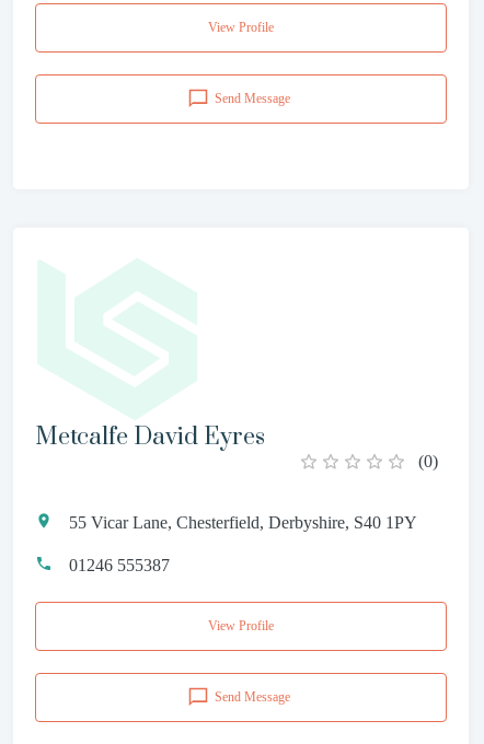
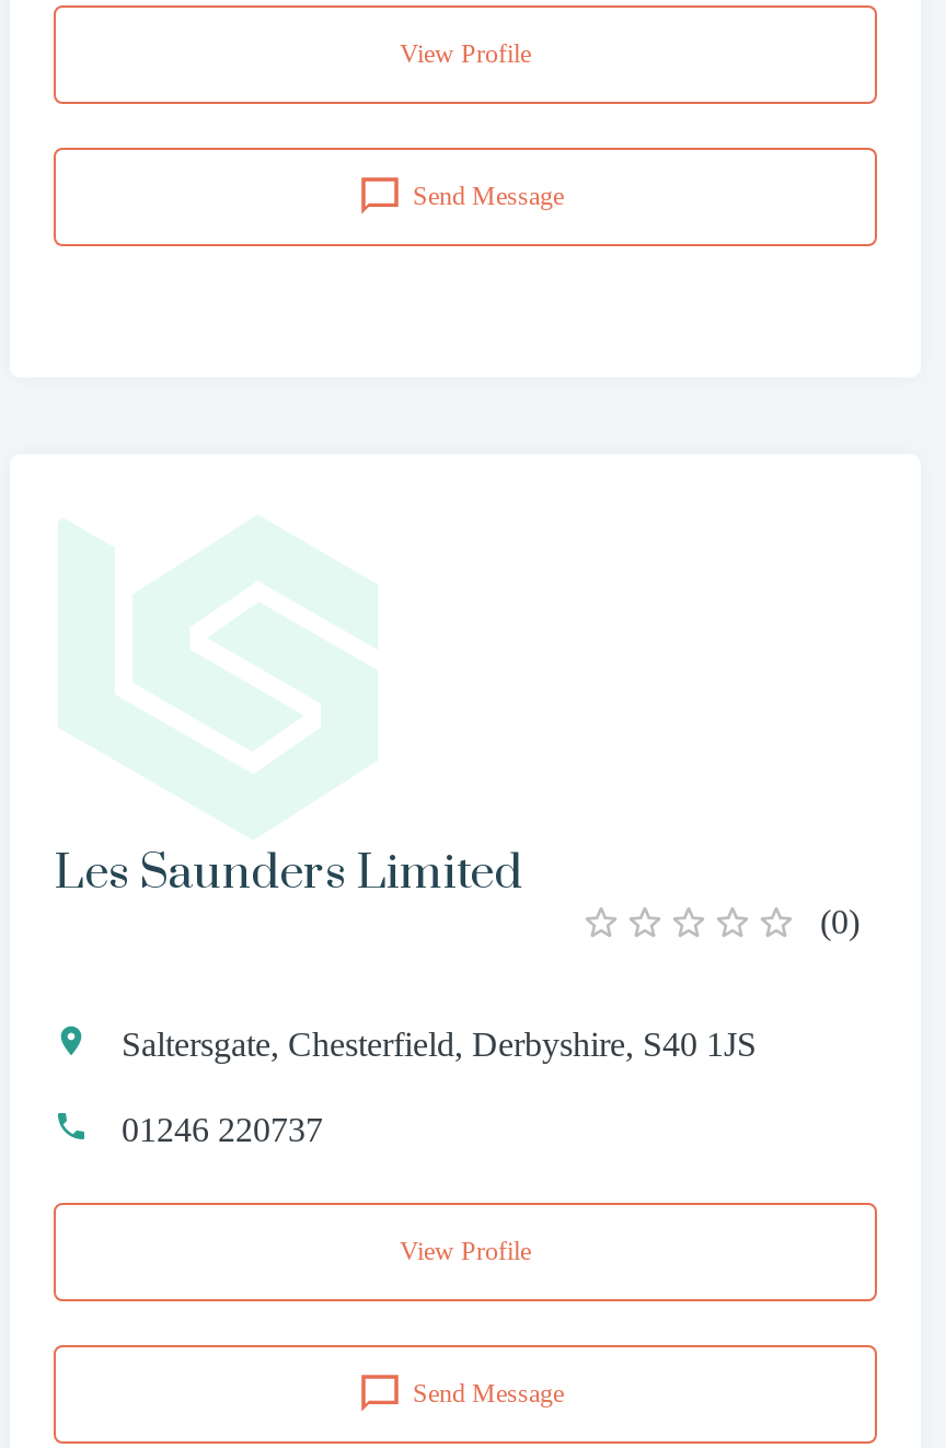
[35,422,265,452] Metcalfe David Eyres -> [54,843,522,902] Les Saunders Limited
[69,513,417,531] 55 Vicar Lane, Chesterfield, Derbyshire, S40 1PY -> [122,1025,757,1062] Saltersgate, Chesterfield, Derbyshire, S40 1JS
[69,555,170,574] 01246 555387 -> [122,1110,323,1147] 01246 220737

